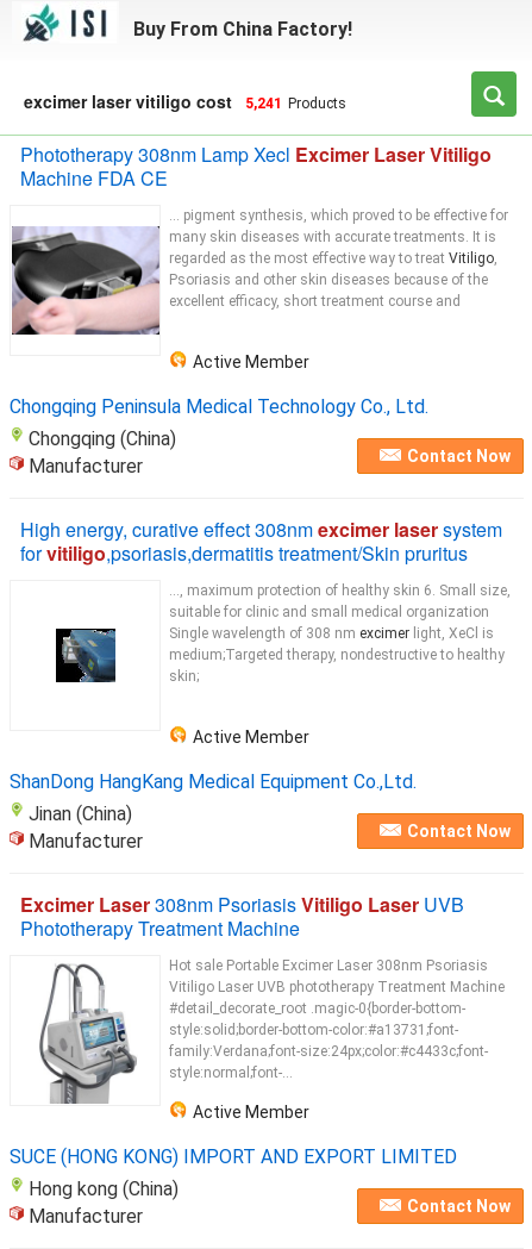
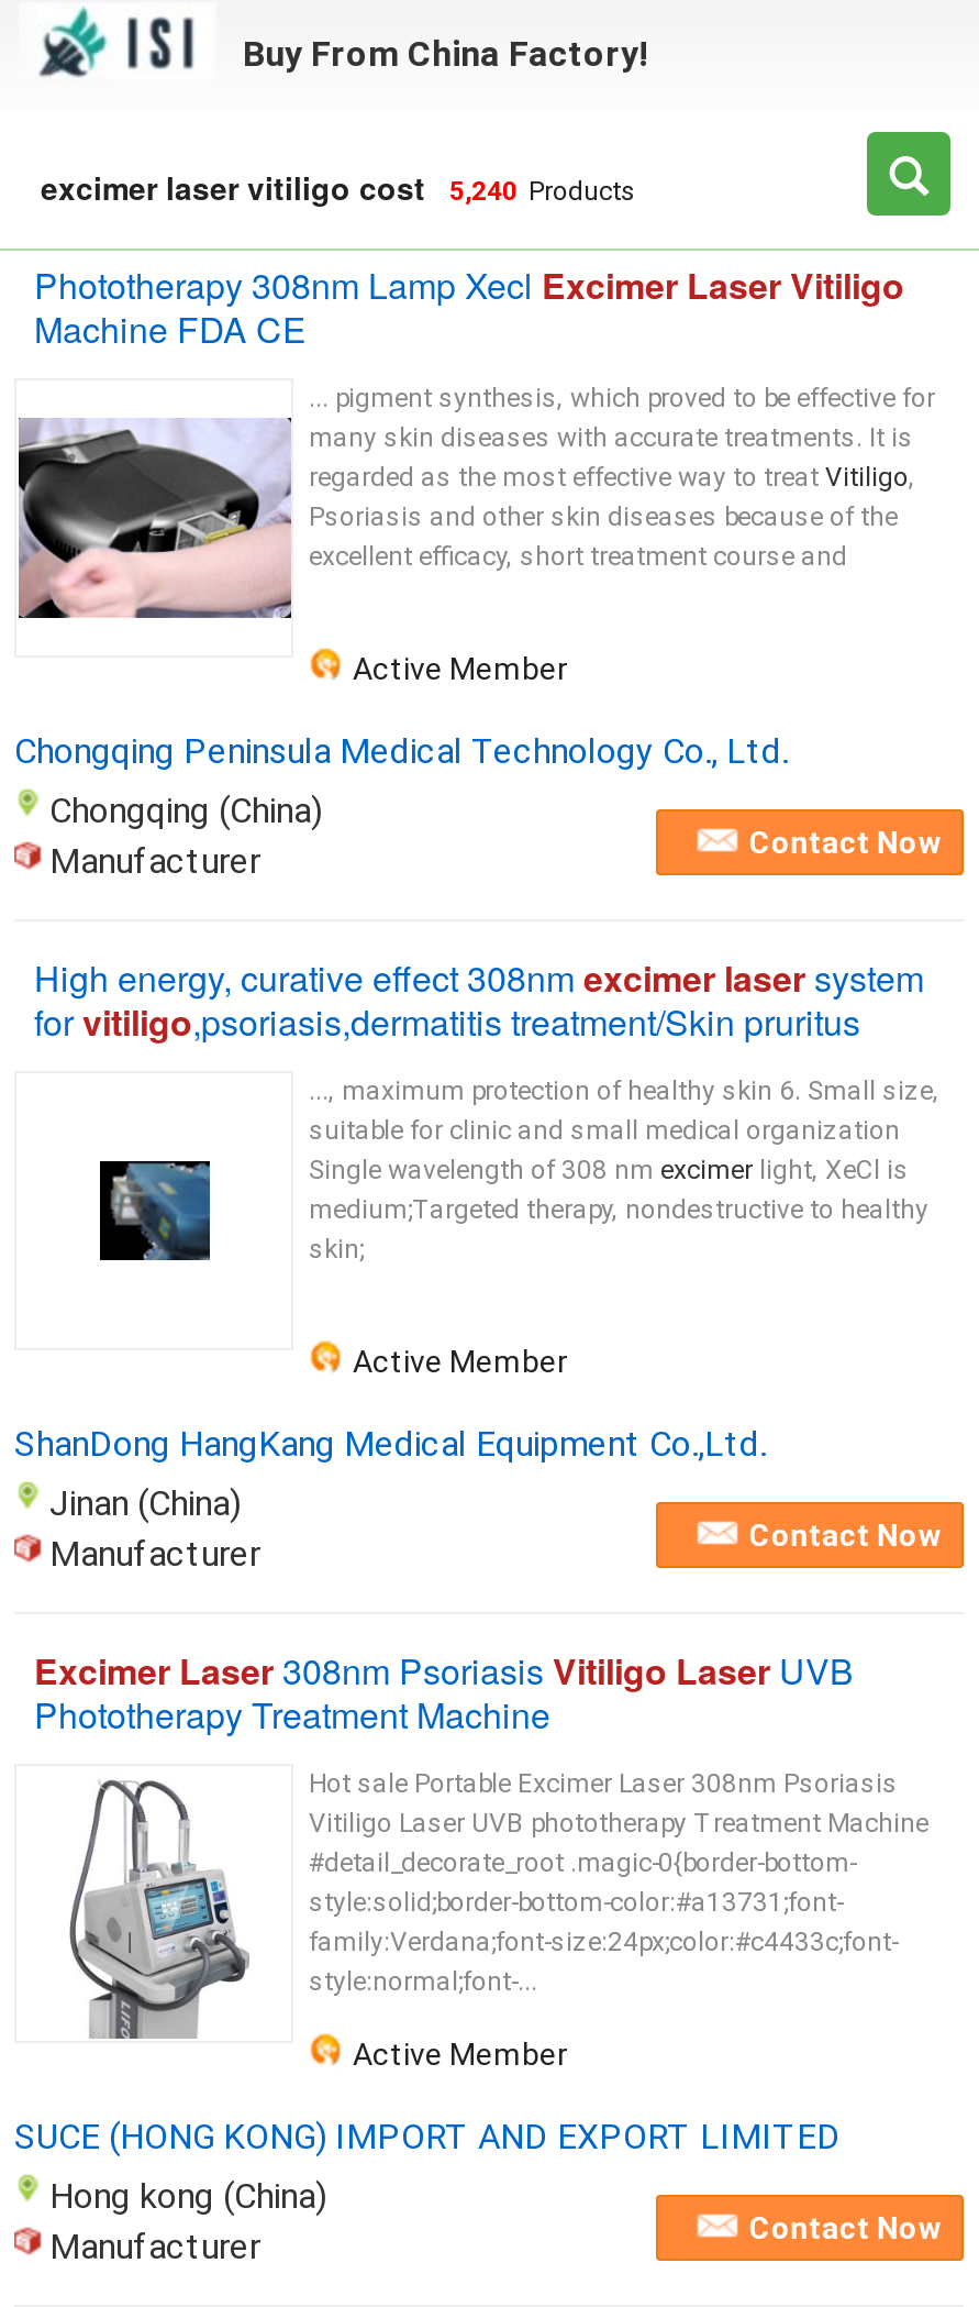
[24,89,346,113] excimer laser vitiligo cost 5,241 Products -> [41,165,636,209] excimer laser vitiligo cost 5,240 Products

